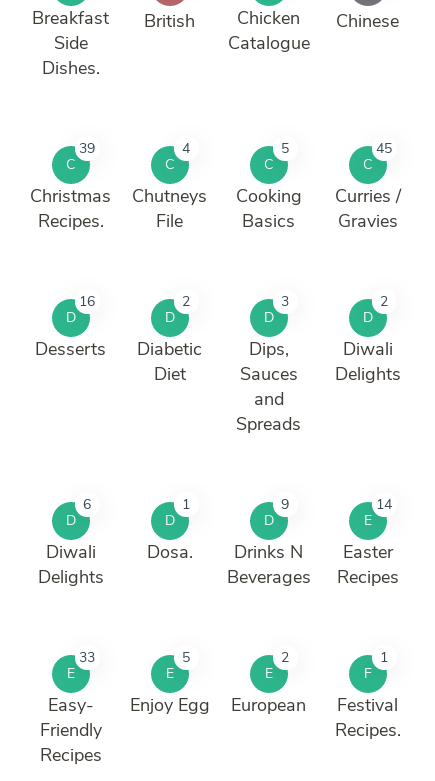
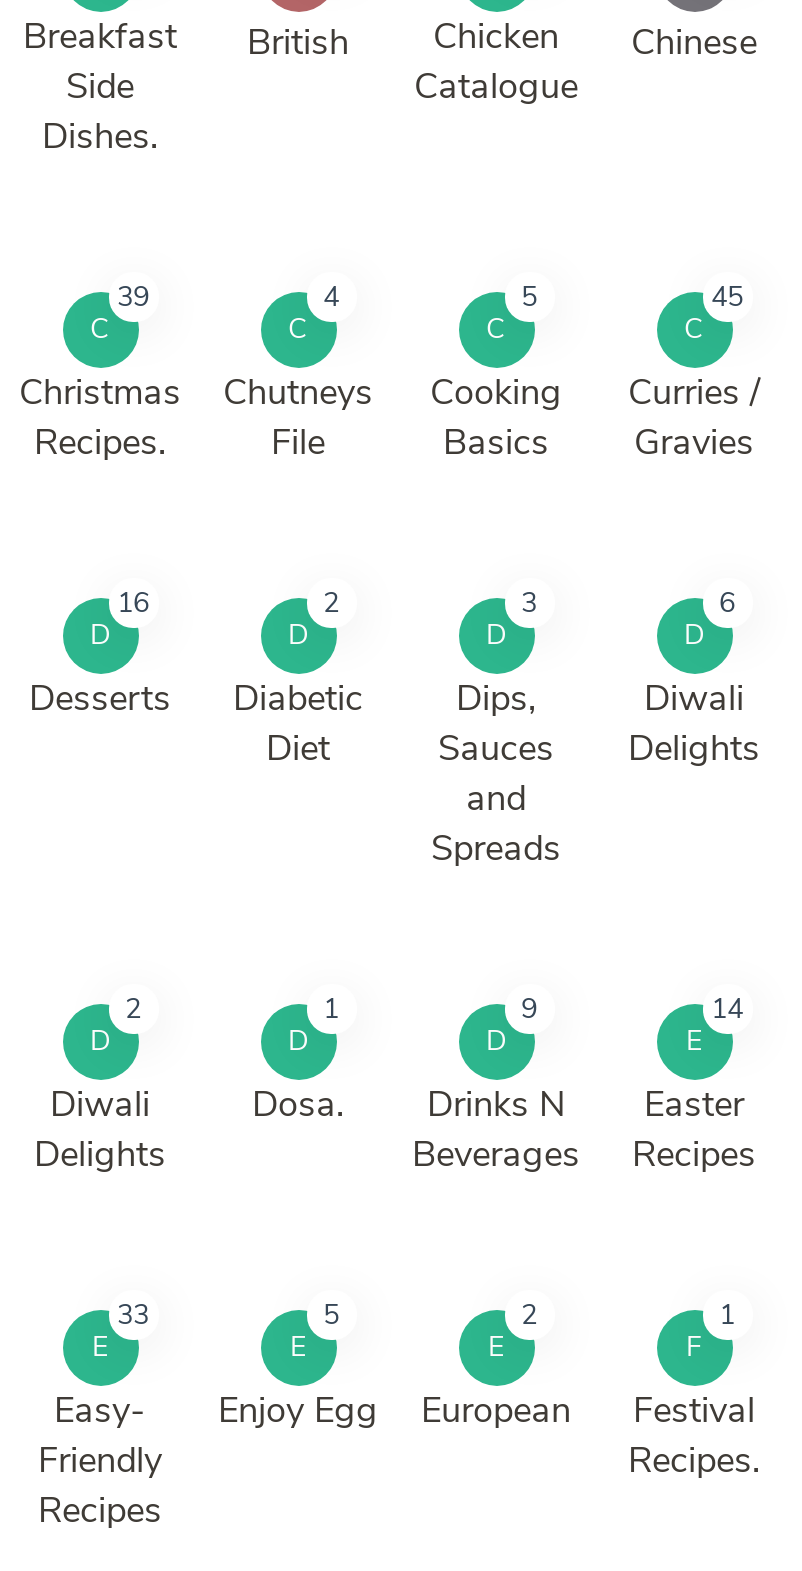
[380,292,388,311] 2 -> [719,584,735,622] 6
[83,495,91,514] 6 -> [125,990,141,1028] 2

